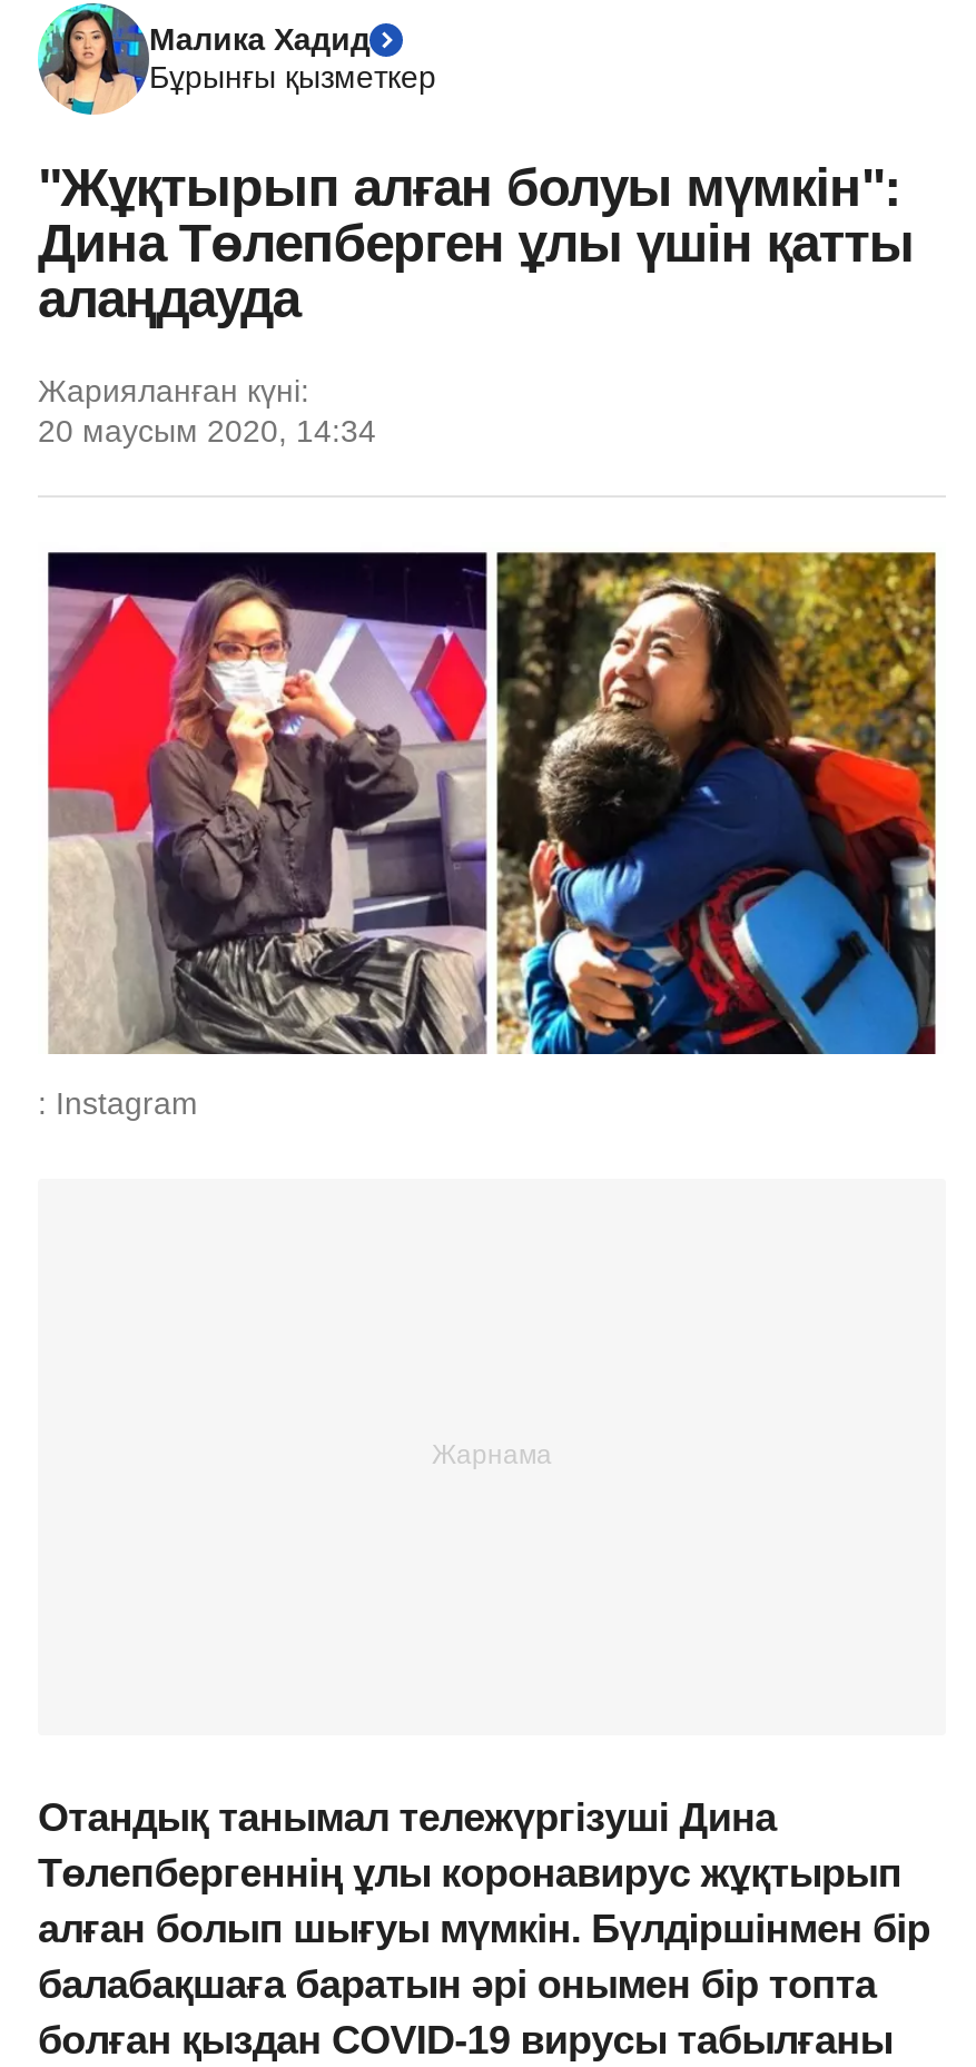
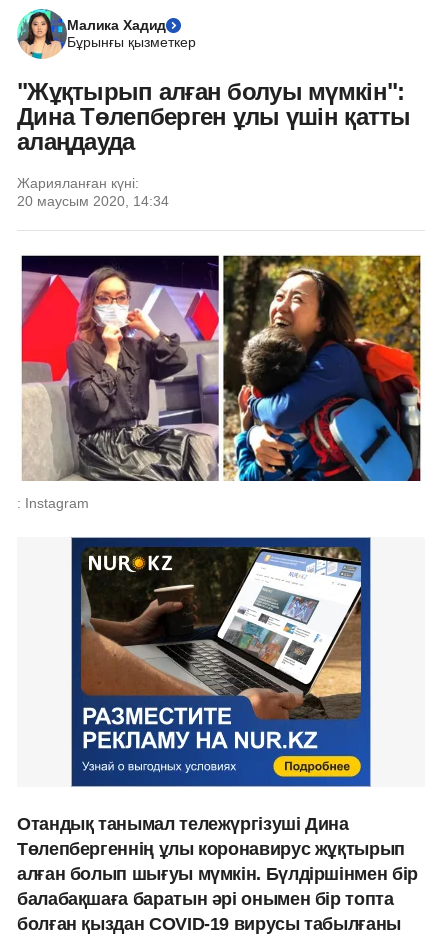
none -> [70,536,372,788] [image]

